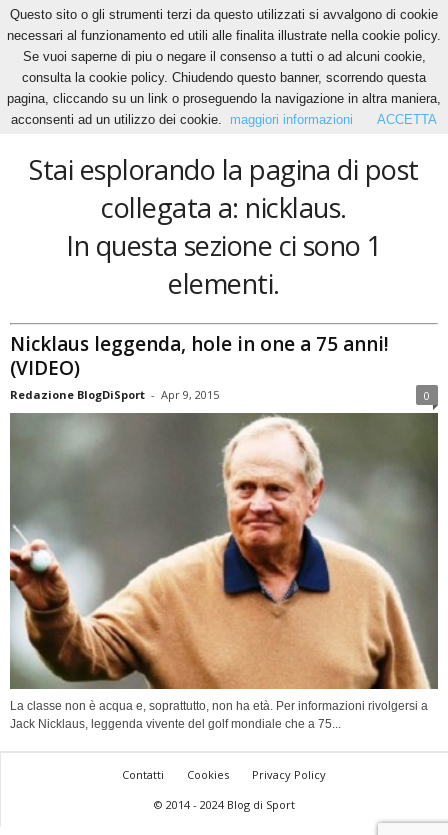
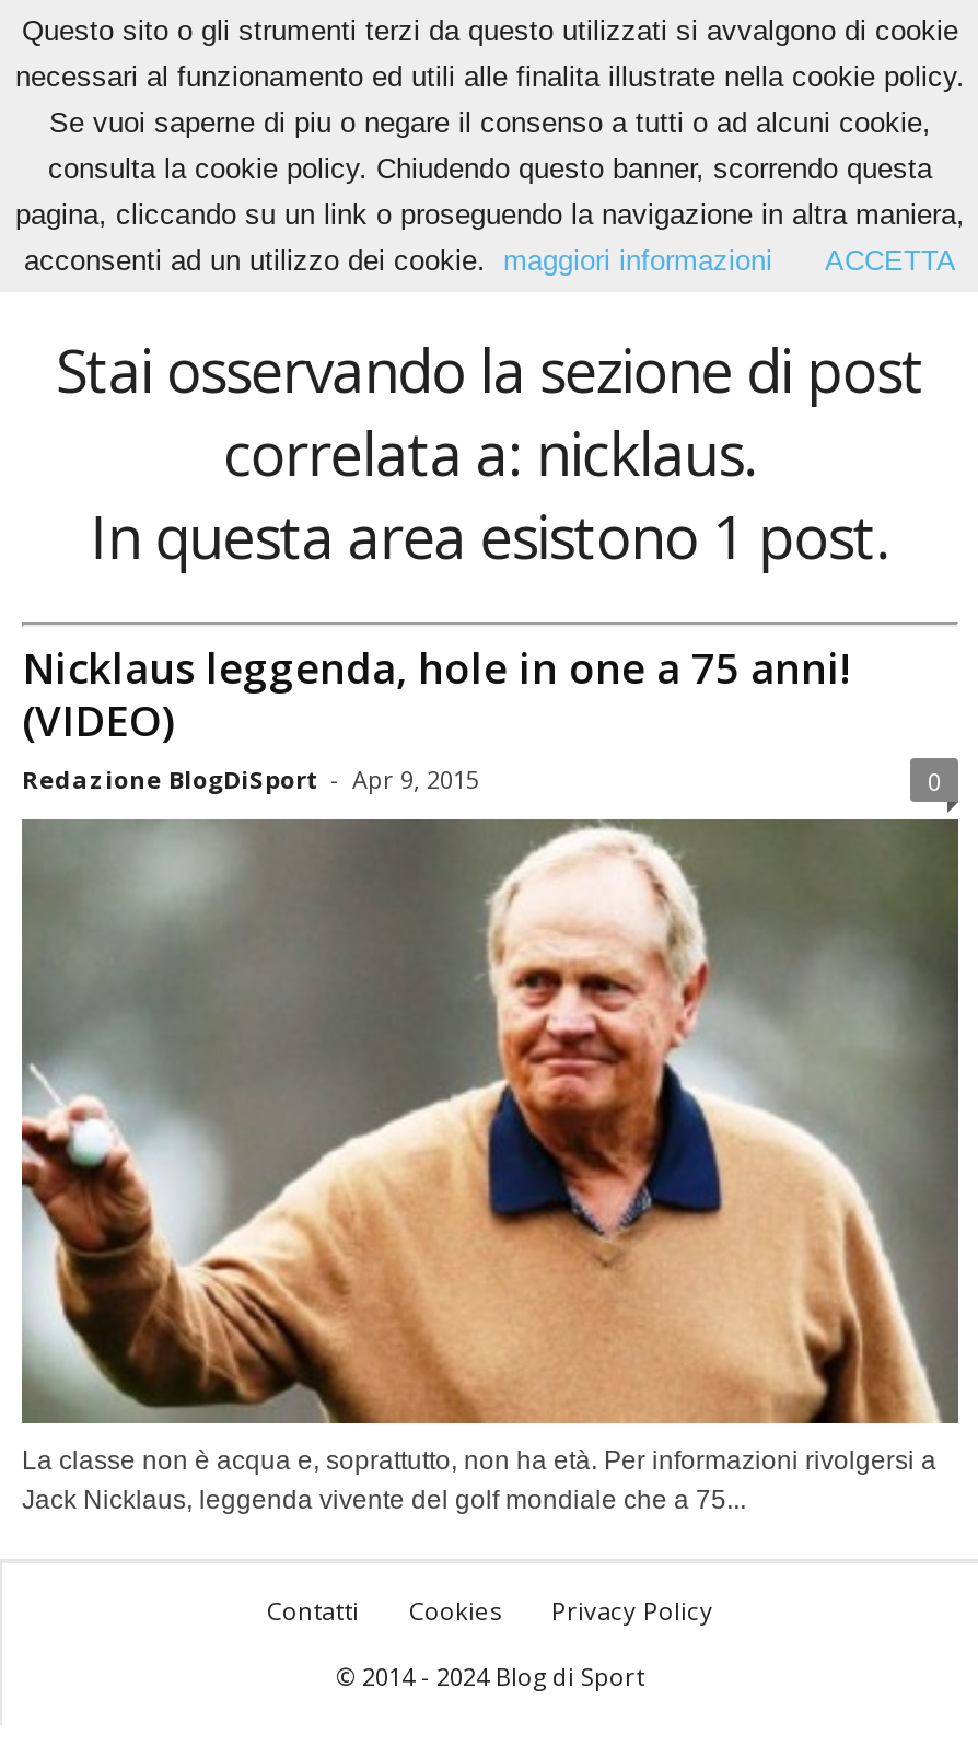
[29,151,419,302] Stai esplorando la pagina di post | collegata a: nicklaus. | In questa sezione ci sono 1 | elementi. -> [56,329,924,577] Stai osservando la sezione di post | correlata a: nicklaus. | In questa area esistono 1 post.

